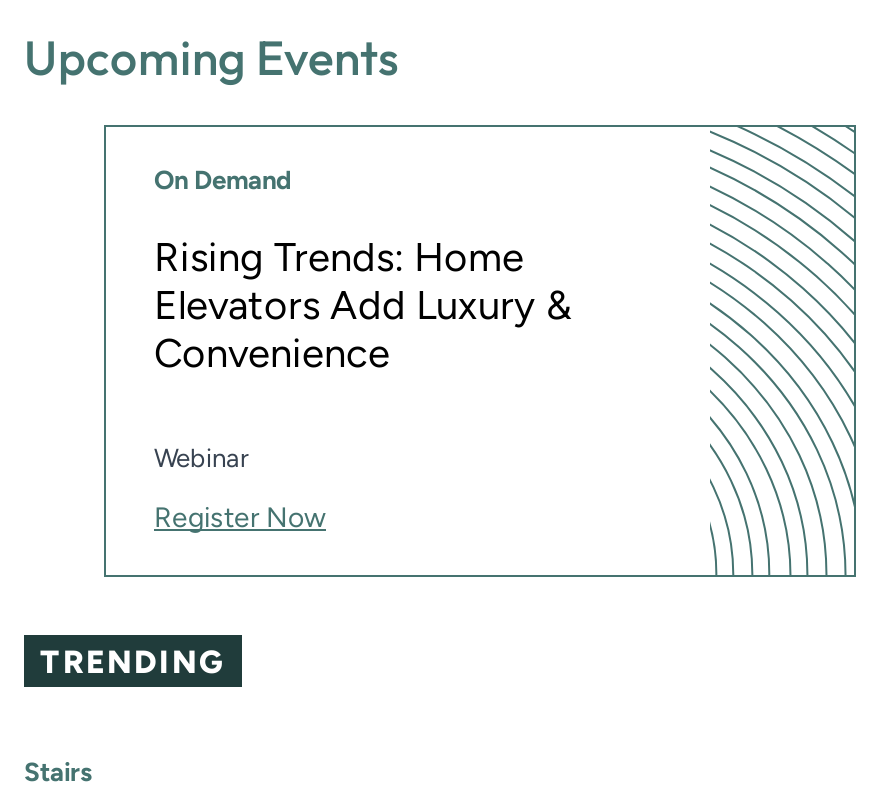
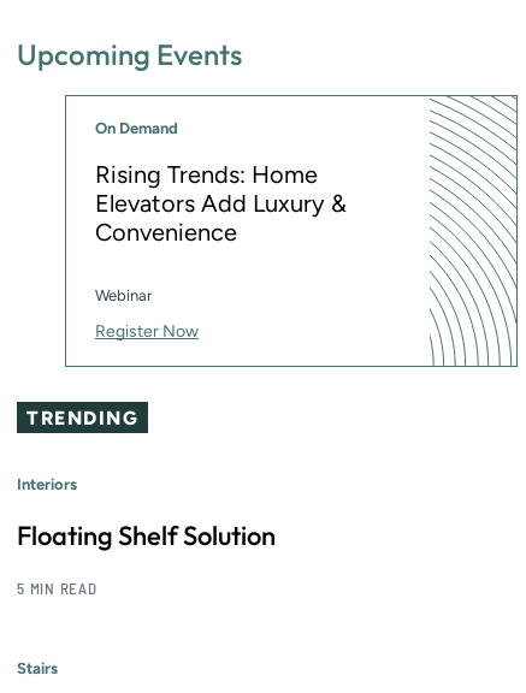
none -> [17,475,276,598] Interiors | Floating Shelf Solution | 5 MIN READ

